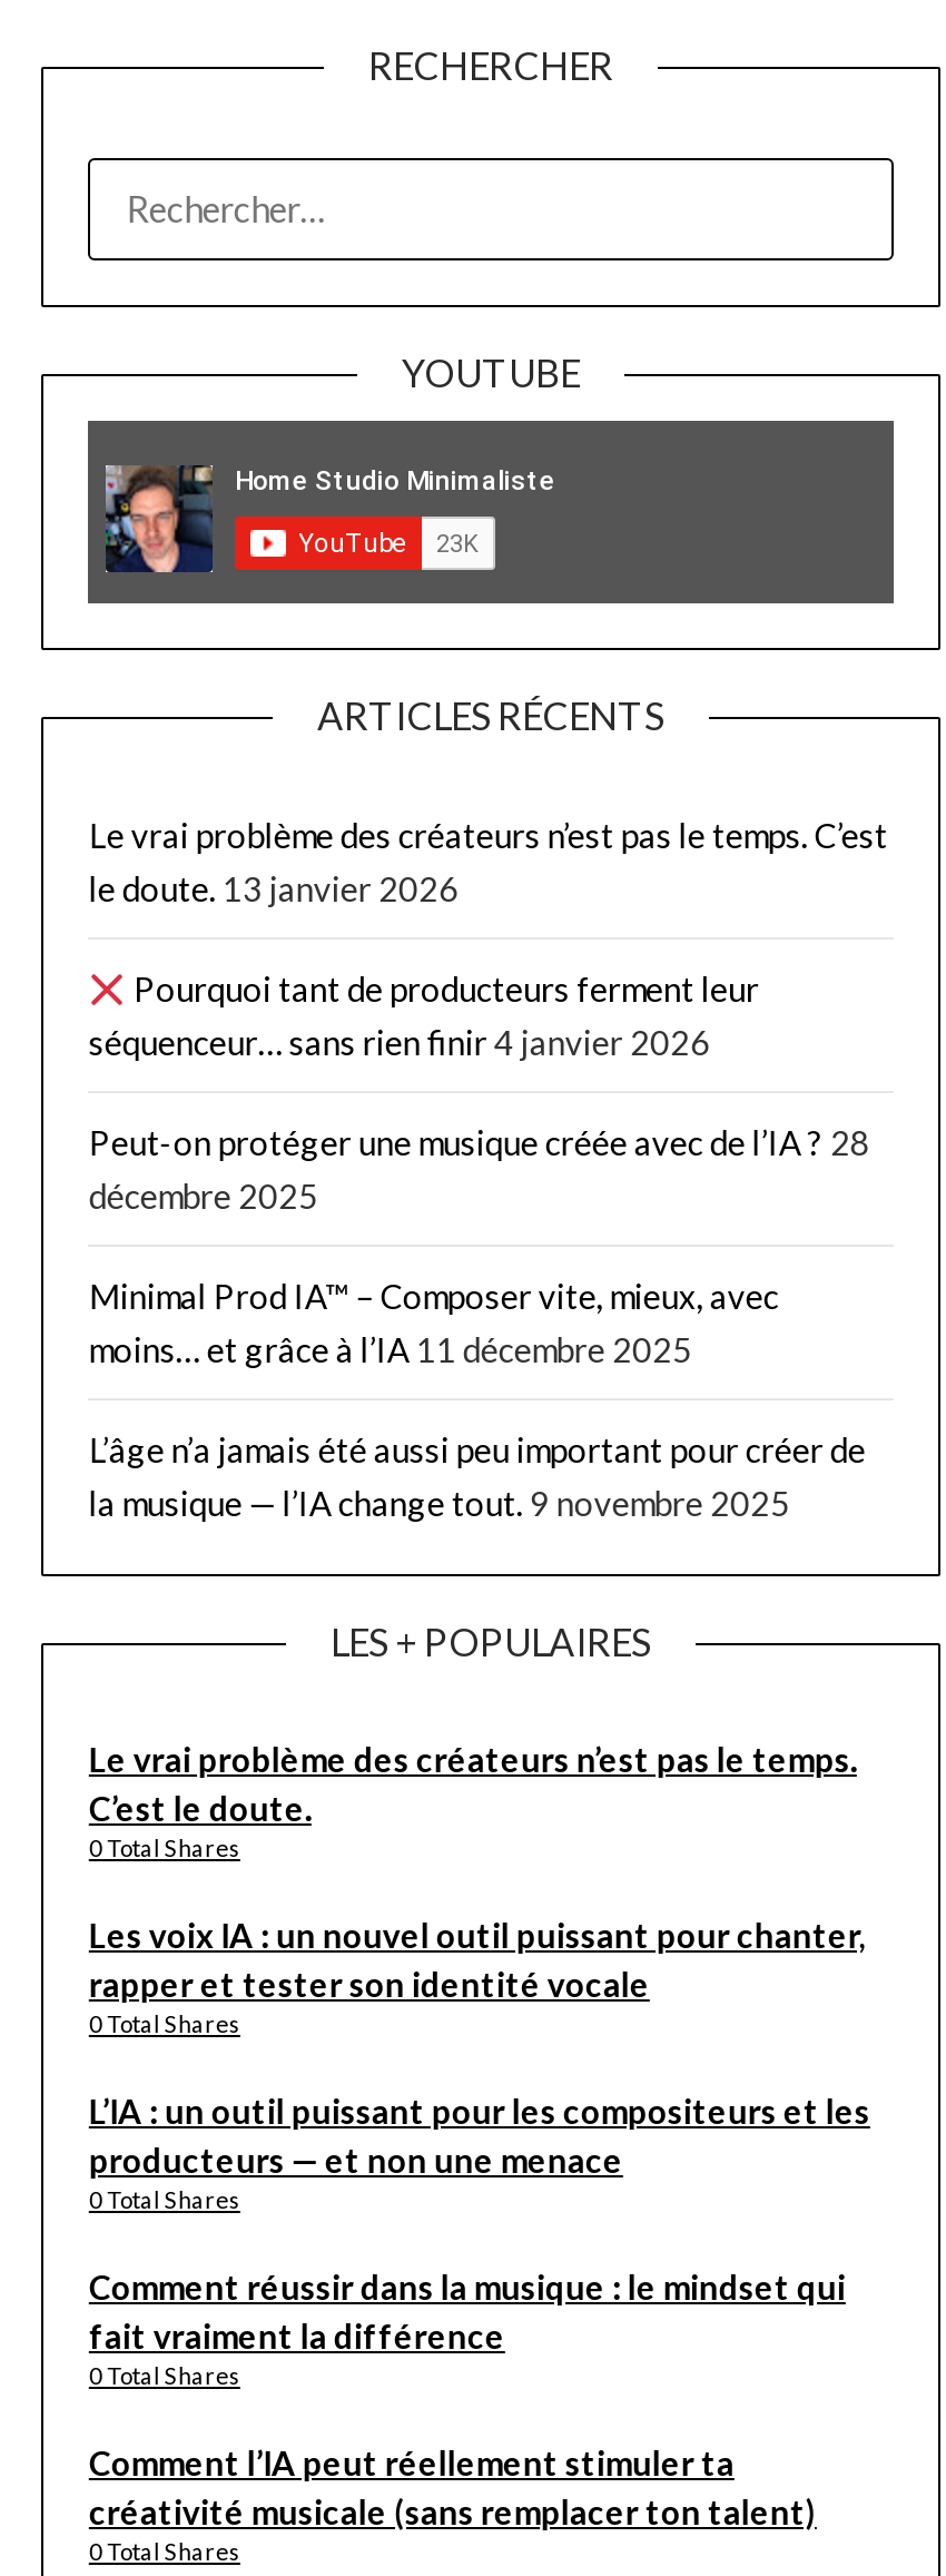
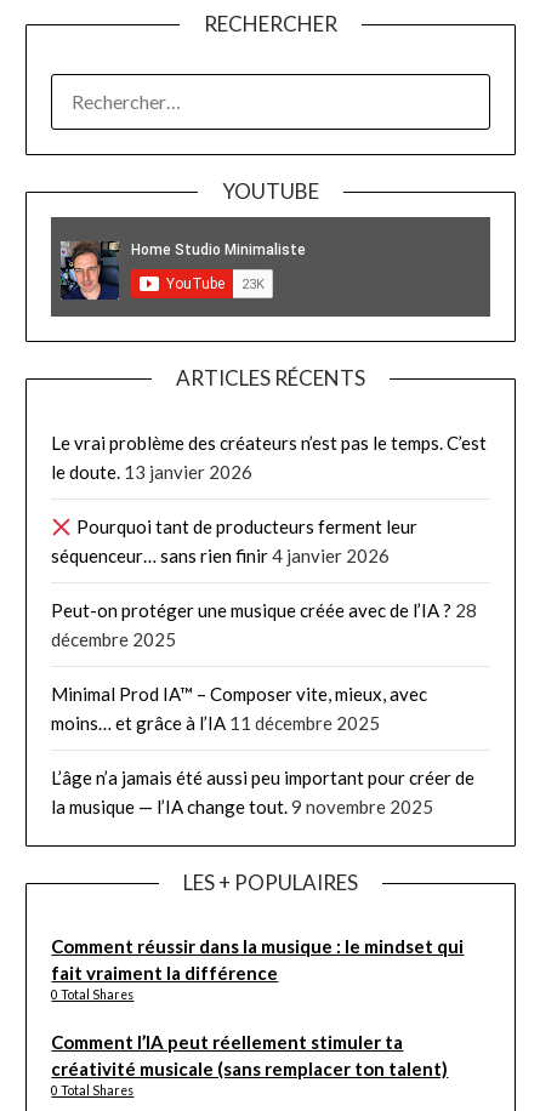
[89,1739,870,2214] Le vrai problème des créateurs n’est pas le temps. | C’est le doute. | 0 Total Shares | Les voix IA : un nouvel outil puissant pour chanter, | rapper et tester son identité vocale | 0 Total Shares | L’IA : un outil puissant pour les compositeurs et les | producteurs — et non une menace | 0 Total Shares -> none

